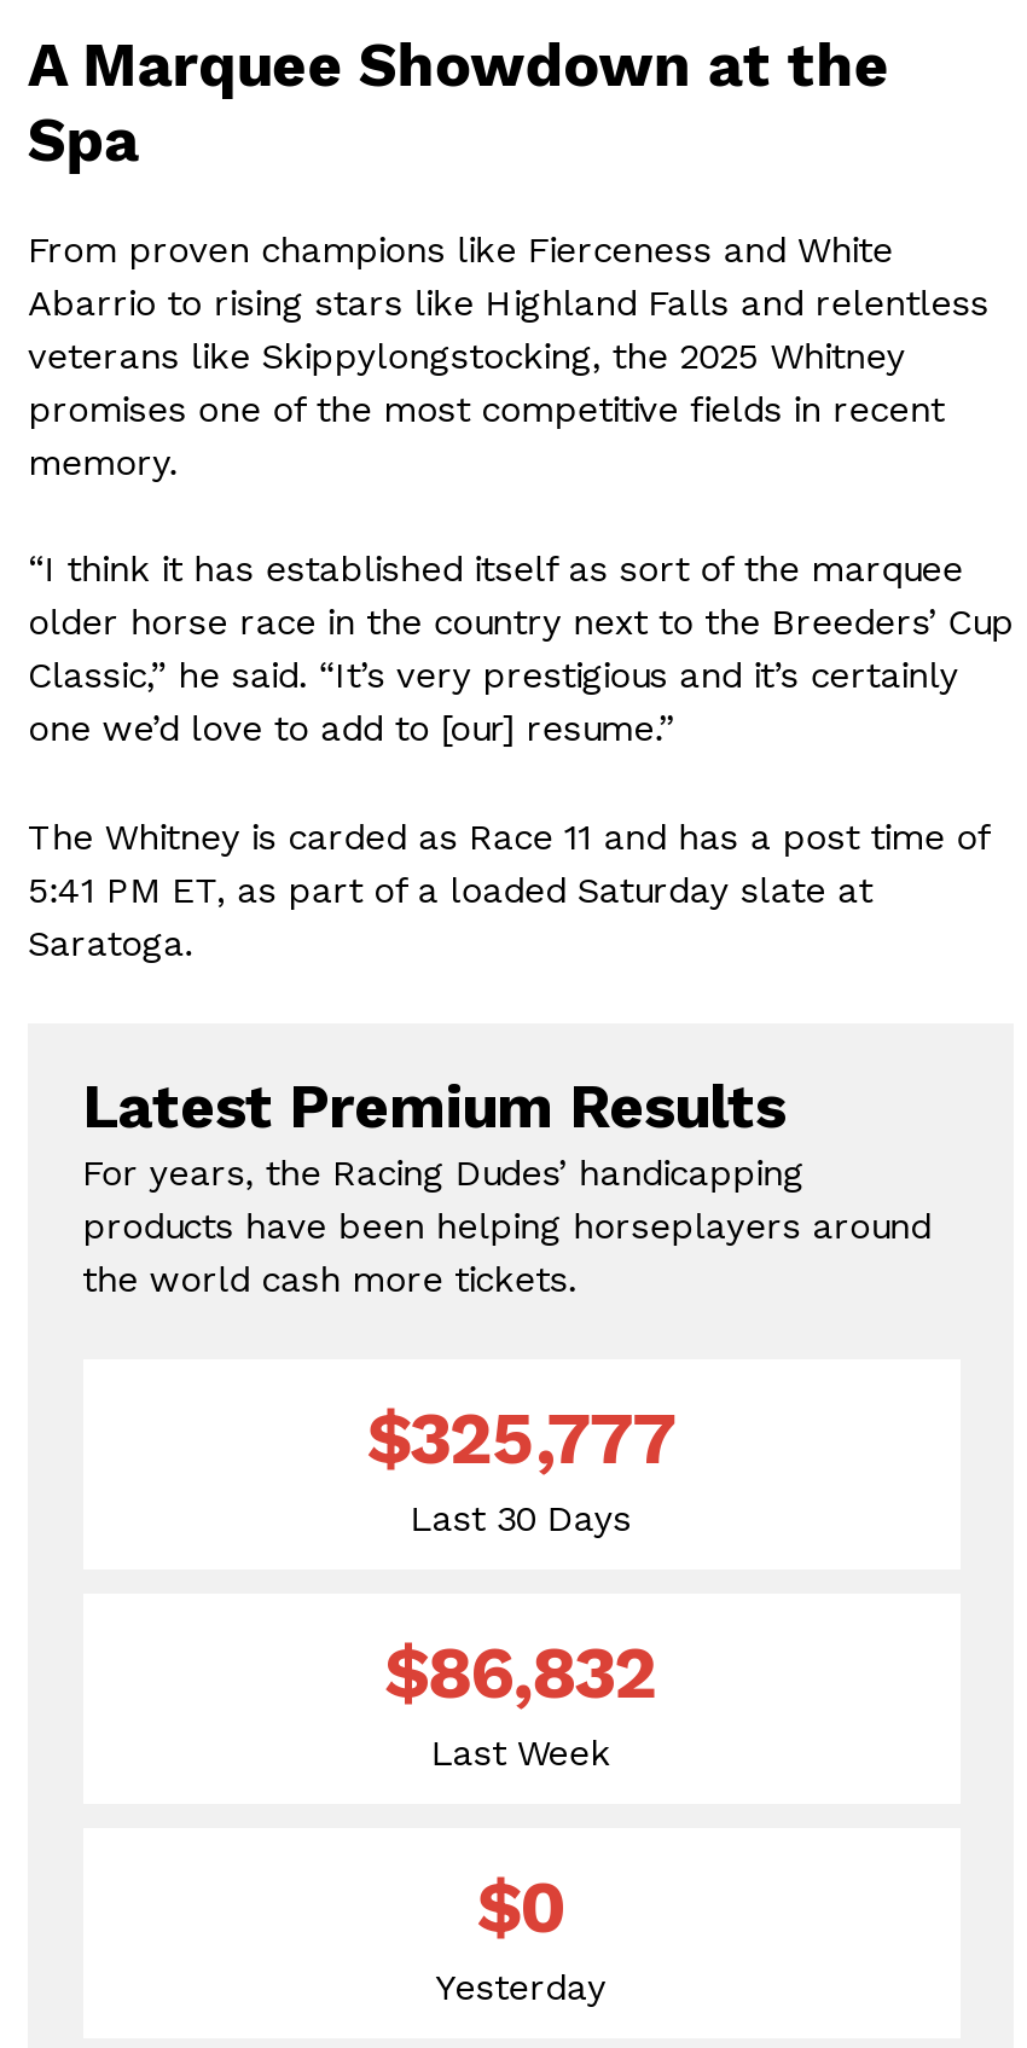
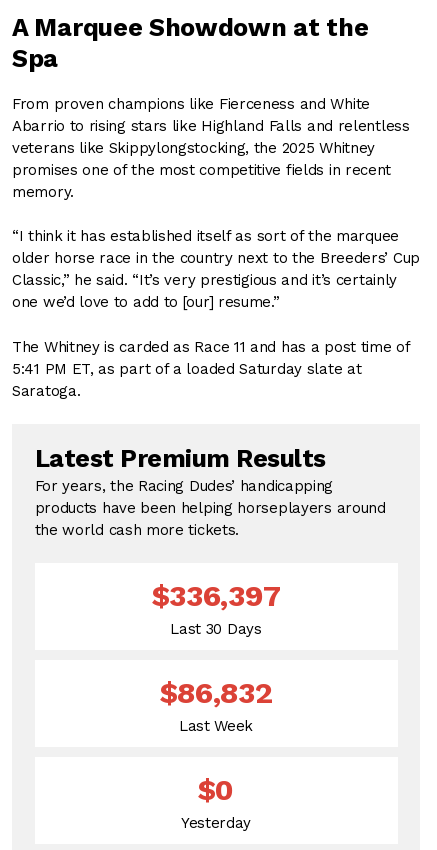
[367,1396,675,1481] $325,777 -> [152,578,280,613] $336,397

